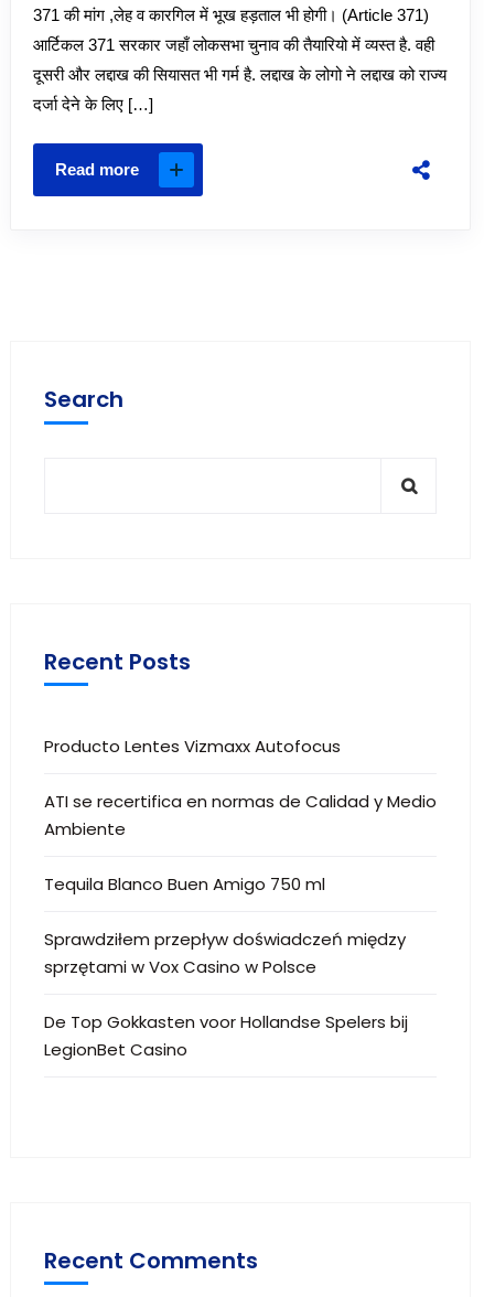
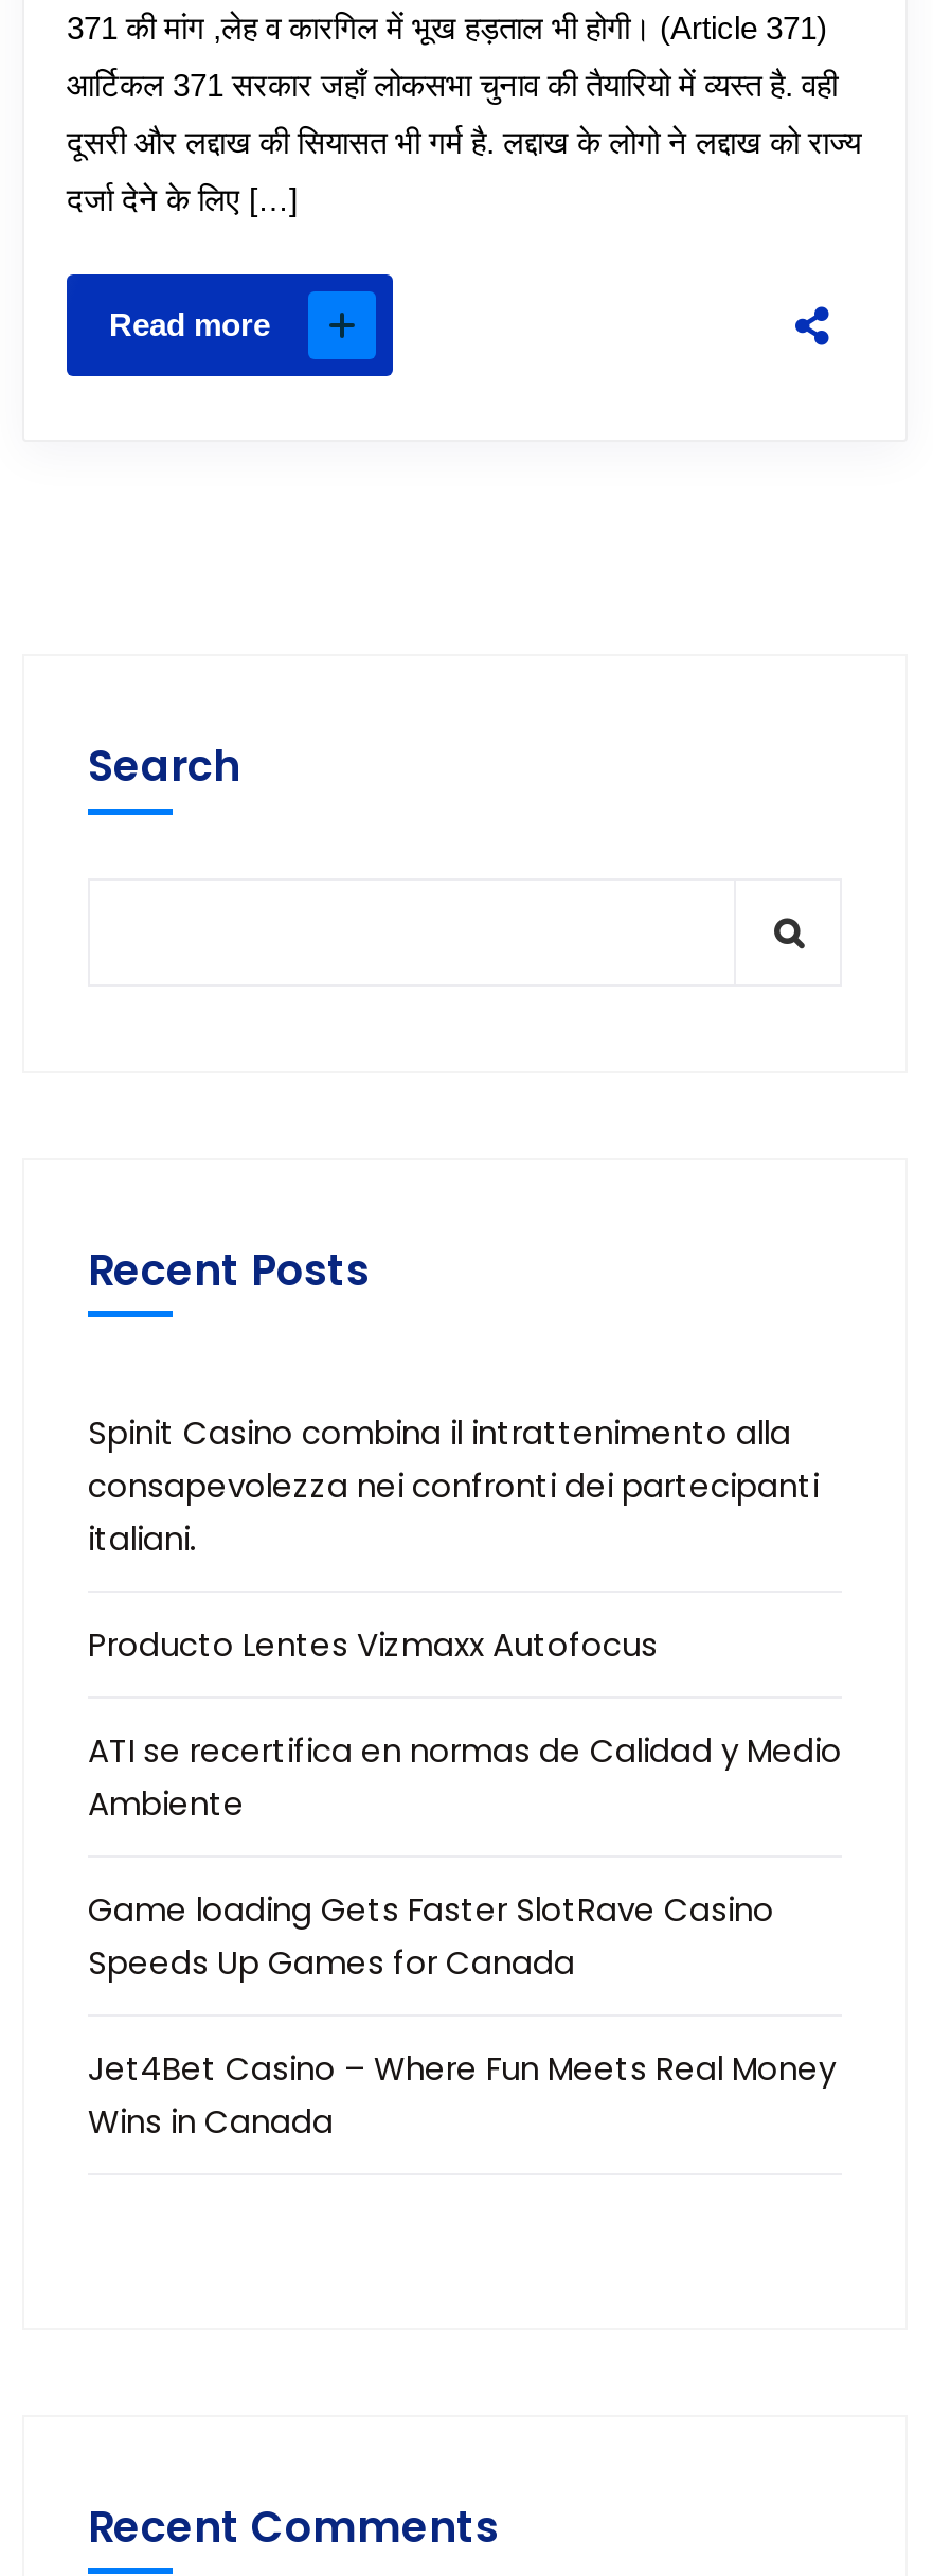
none -> [88,1410,819,1561] Spinit Casino combina il intrattenimento alla | consapevolezza nei confronti dei partecipanti | italiani.
moved [44,735,437,840] -> [88,1622,842,1826]: Producto Lentes Vizmaxx Autofocus | ATI se recertifica en normas de Calidad y Medio | Ambiente
[44,872,408,1061] Tequila Blanco Buen Amigo 750 ml | Sprawdziłem przepływ doświadczeń między | sprzętami w Vox Casino w Polsce | De Top Gokkasten voor Hollandse Spelers bij | LegionBet Casino -> [88,1887,836,2144] Game loading Gets Faster SlotRave Casino | Speeds Up Games for Canada | Jet4Bet Casino – Where Fun Meets Real Money | Wins in Canada

